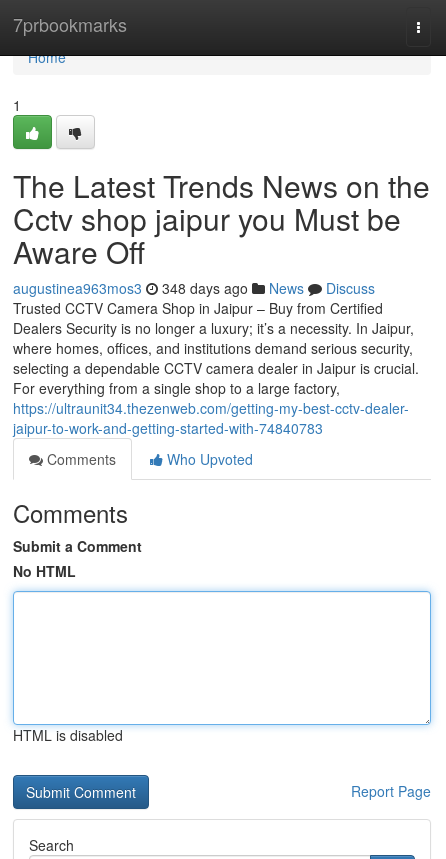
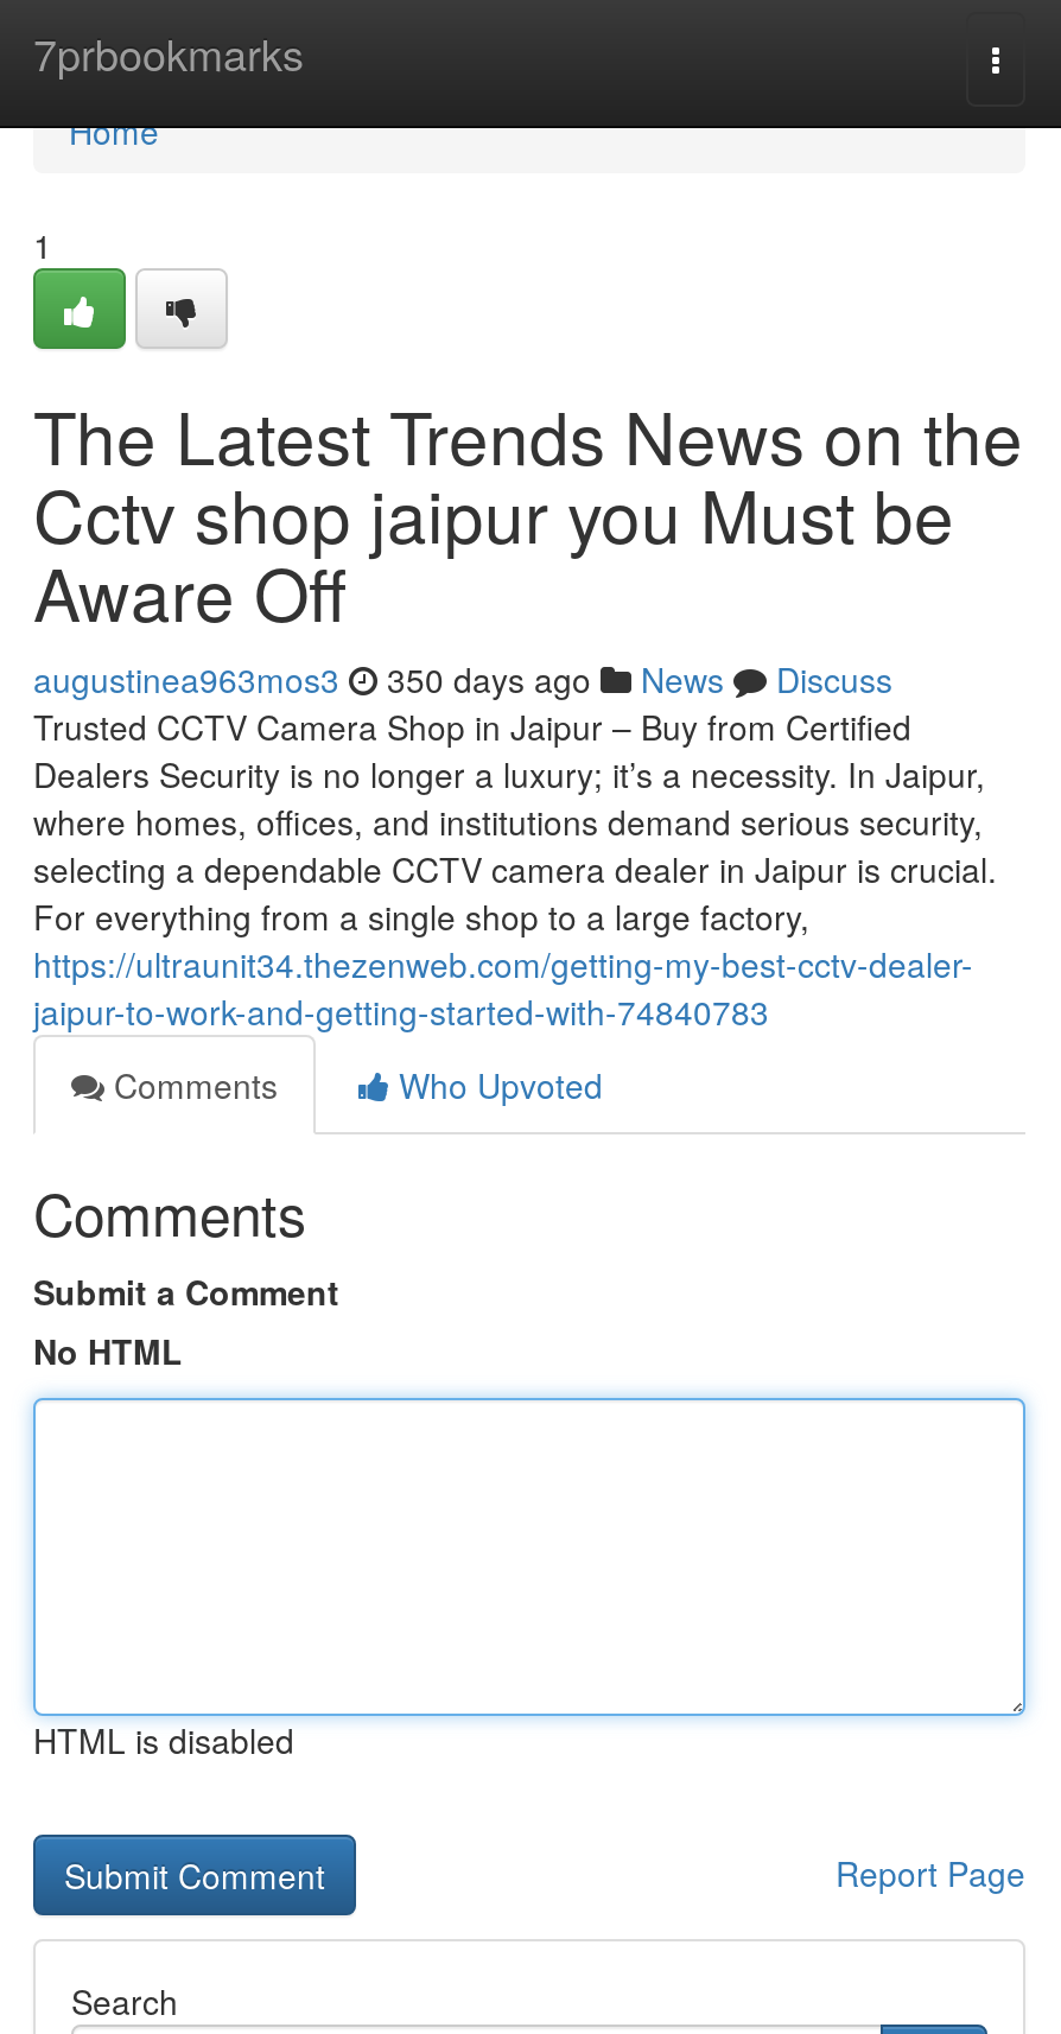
[13,278,375,298] augustinea963mos3 348 days ago News Discuss -> [33,655,892,703] augustinea963mos3 350 days ago News Discuss

